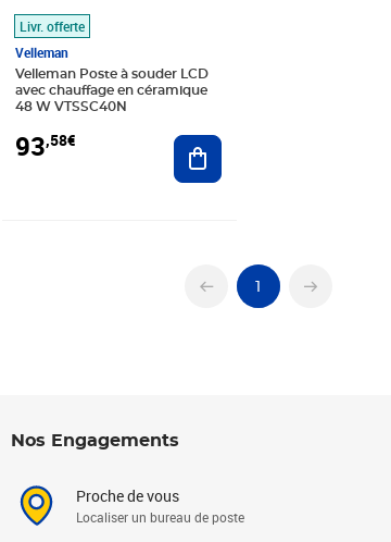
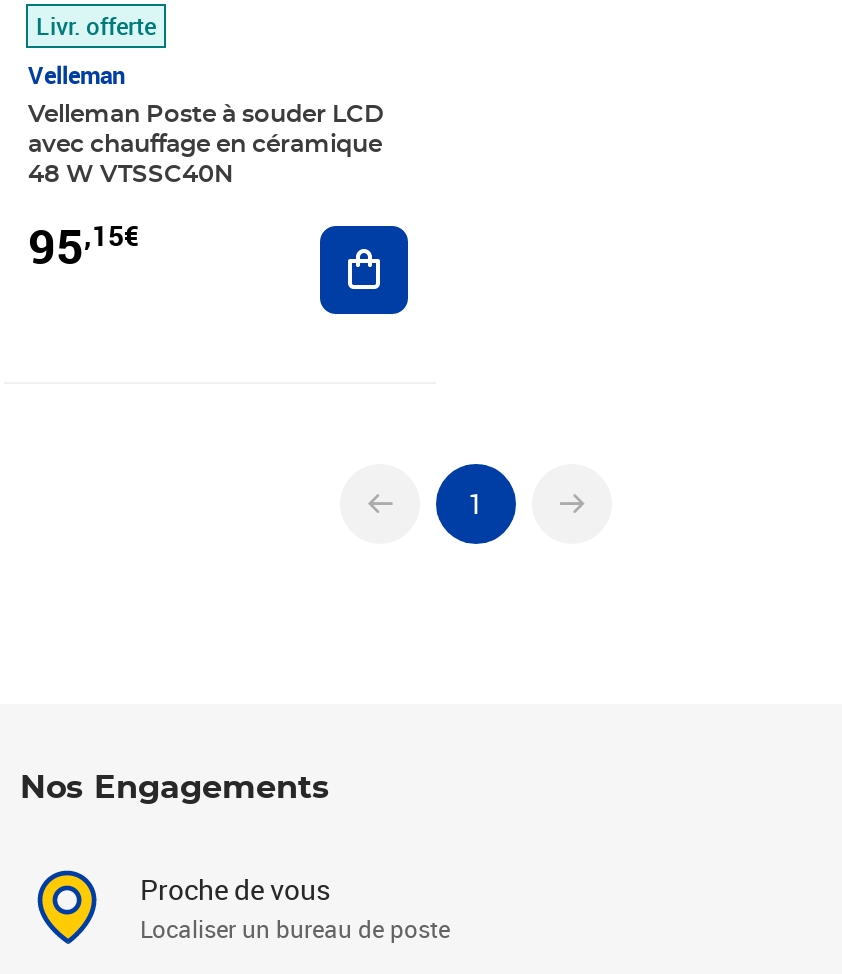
[15,129,76,163] 93,58€ -> [28,214,140,278] 95,15€

